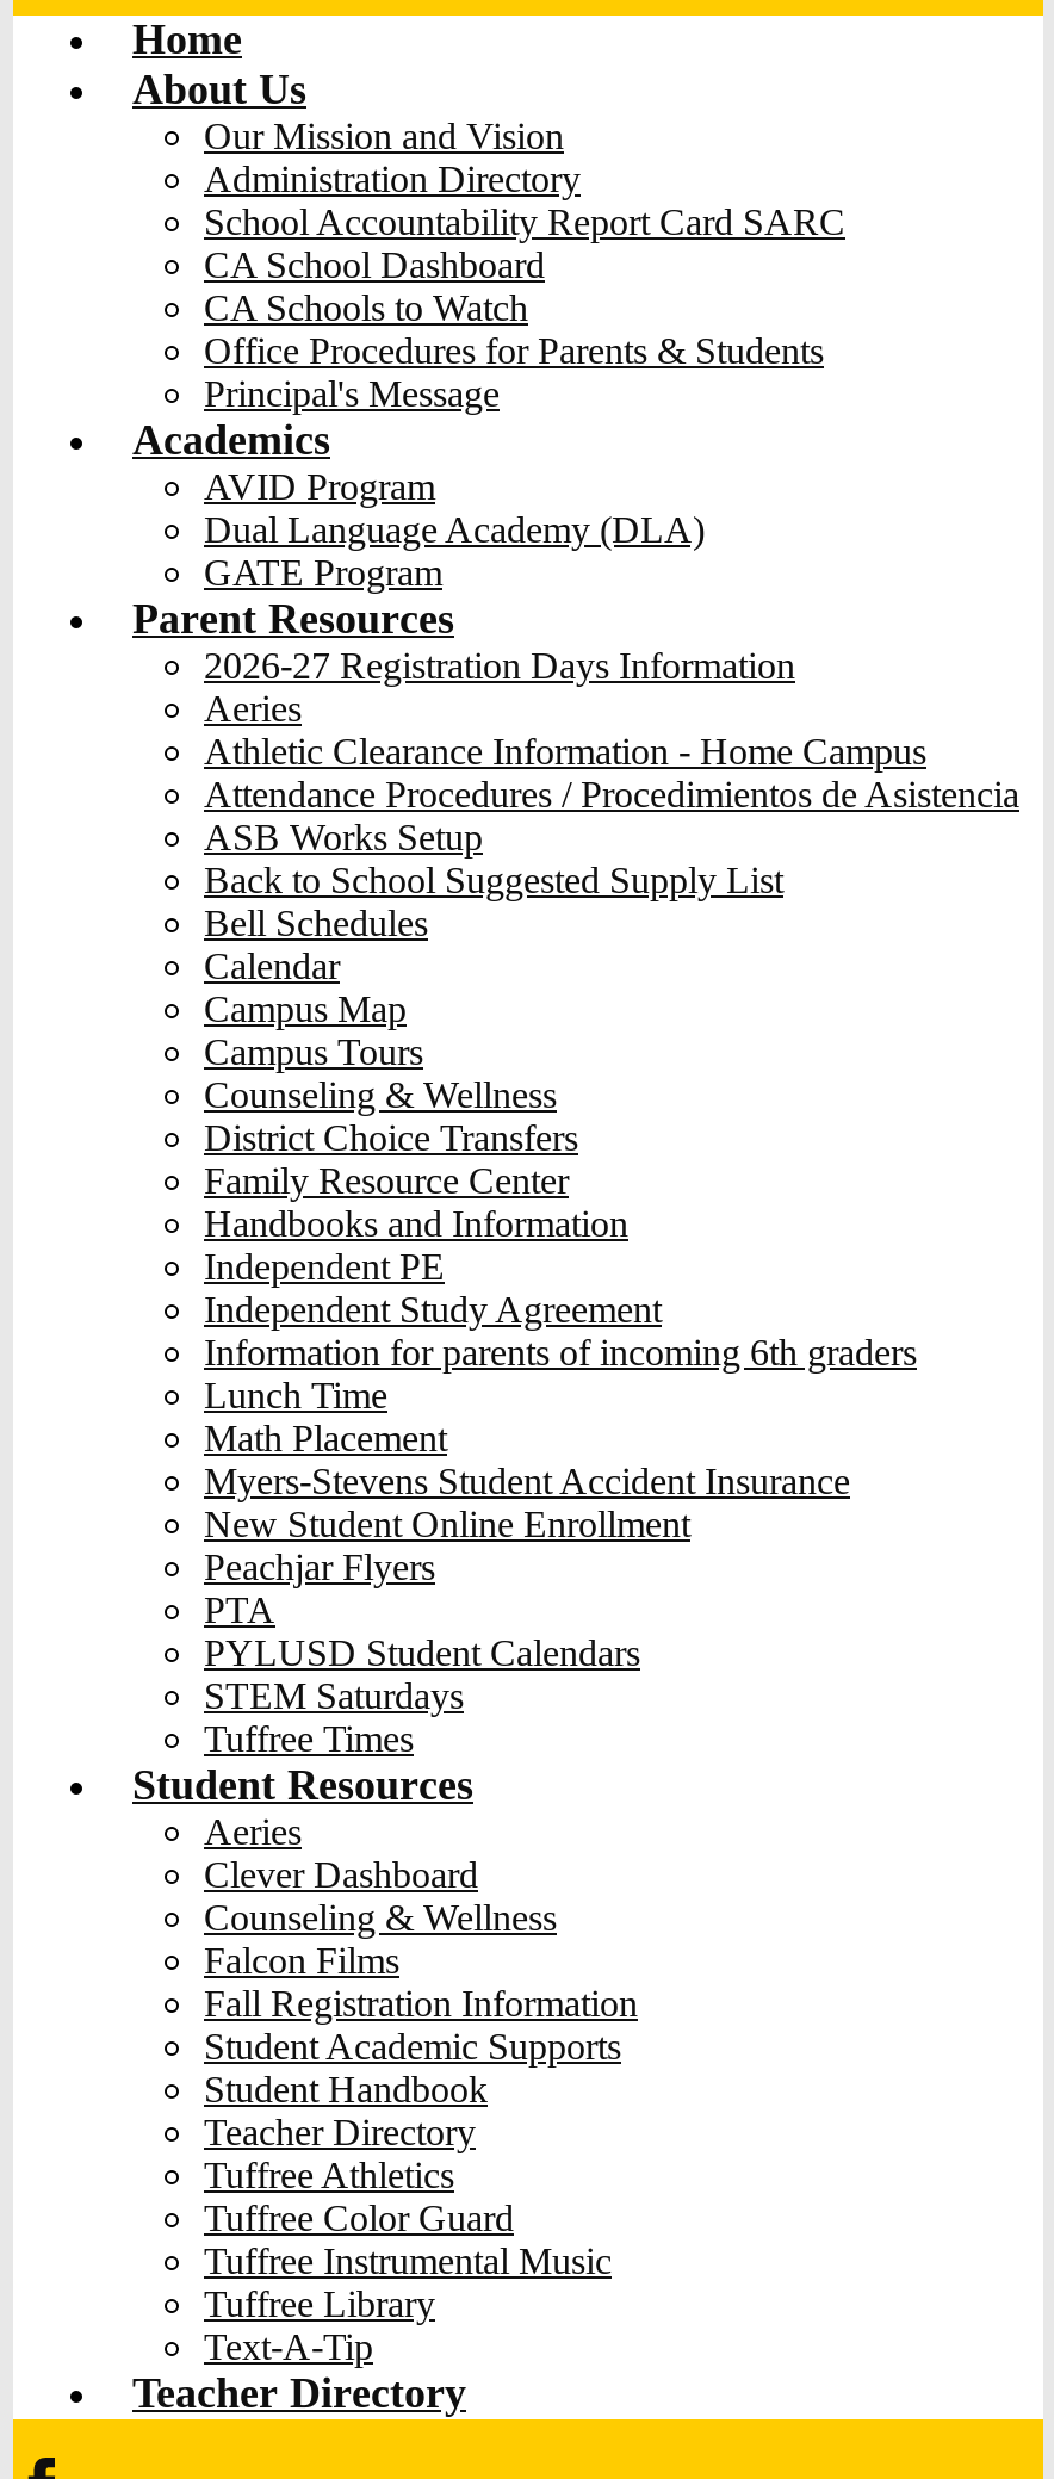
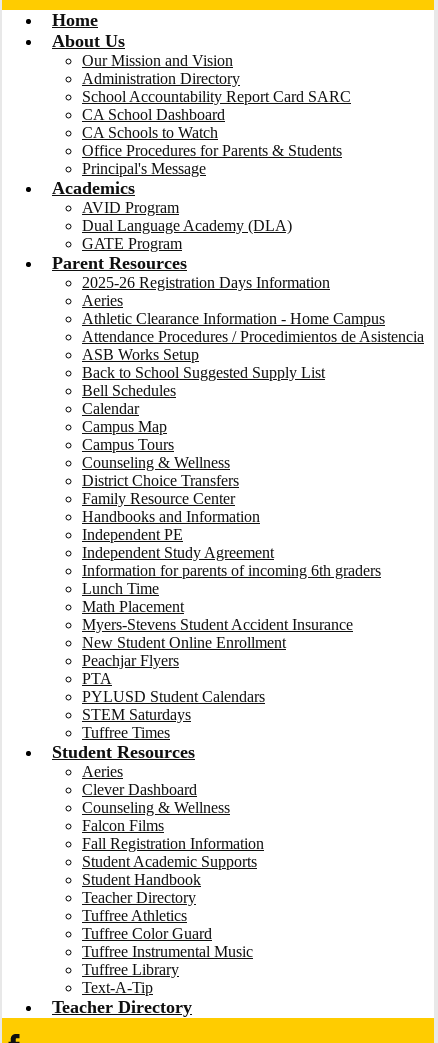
[204,645,795,686] 2026-27 Registration Days Information -> [82,274,330,291] 2025-26 Registration Days Information

